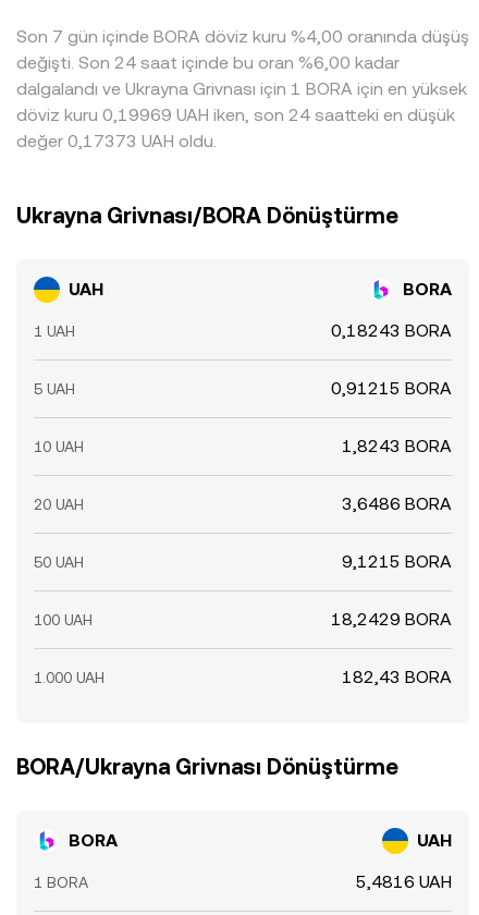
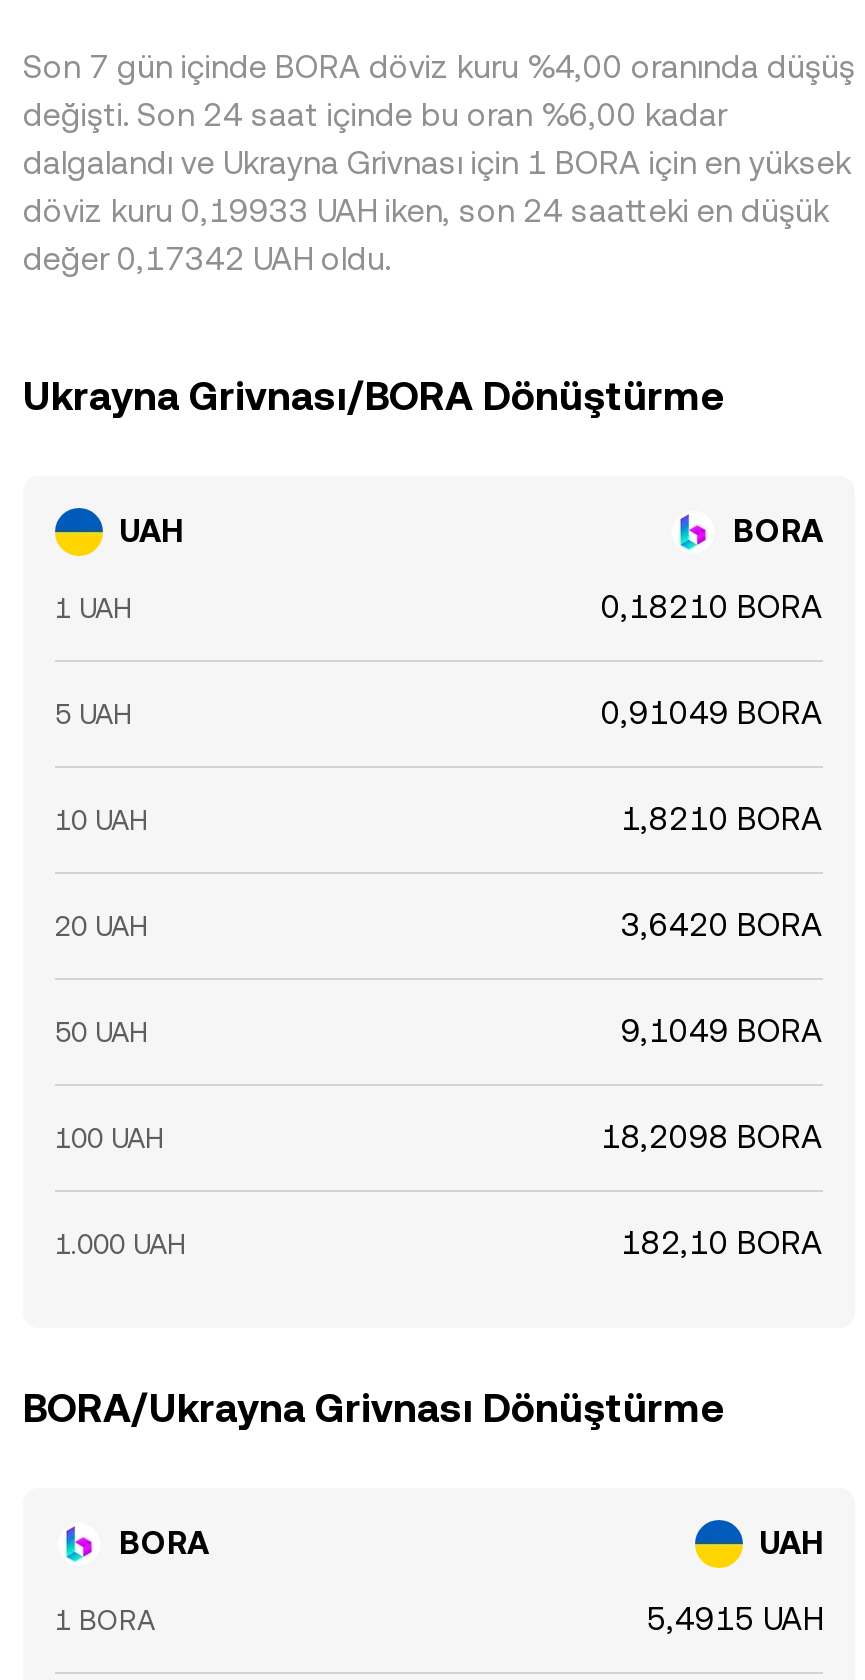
[16,105,455,125] döviz kuru 0,19969 UAH iken, son 24 saatteki en düşük -> [23,192,829,230] döviz kuru 0,19933 UAH iken, son 24 saatteki en düşük
[16,131,217,151] değer 0,17373 UAH oldu. -> [23,240,391,278] değer 0,17342 UAH oldu.
[331,320,452,341] 0,18243 BORA -> [601,588,823,626] 0,18210 BORA
[331,378,452,399] 0,91215 BORA -> [601,694,823,732] 0,91049 BORA
[342,436,452,456] 1,8243 BORA -> [621,800,823,838] 1,8210 BORA
[342,493,452,514] 3,6486 BORA -> [621,906,823,944] 3,6420 BORA
[342,551,452,572] 9,1215 BORA -> [621,1012,823,1050] 9,1049 BORA
[331,609,452,630] 18,2429 BORA -> [601,1118,823,1156] 18,2098 BORA
[342,667,452,687] 182,43 BORA -> [621,1224,823,1262] 182,10 BORA
[356,871,452,892] 5,4816 UAH -> [647,1600,823,1638] 5,4915 UAH

